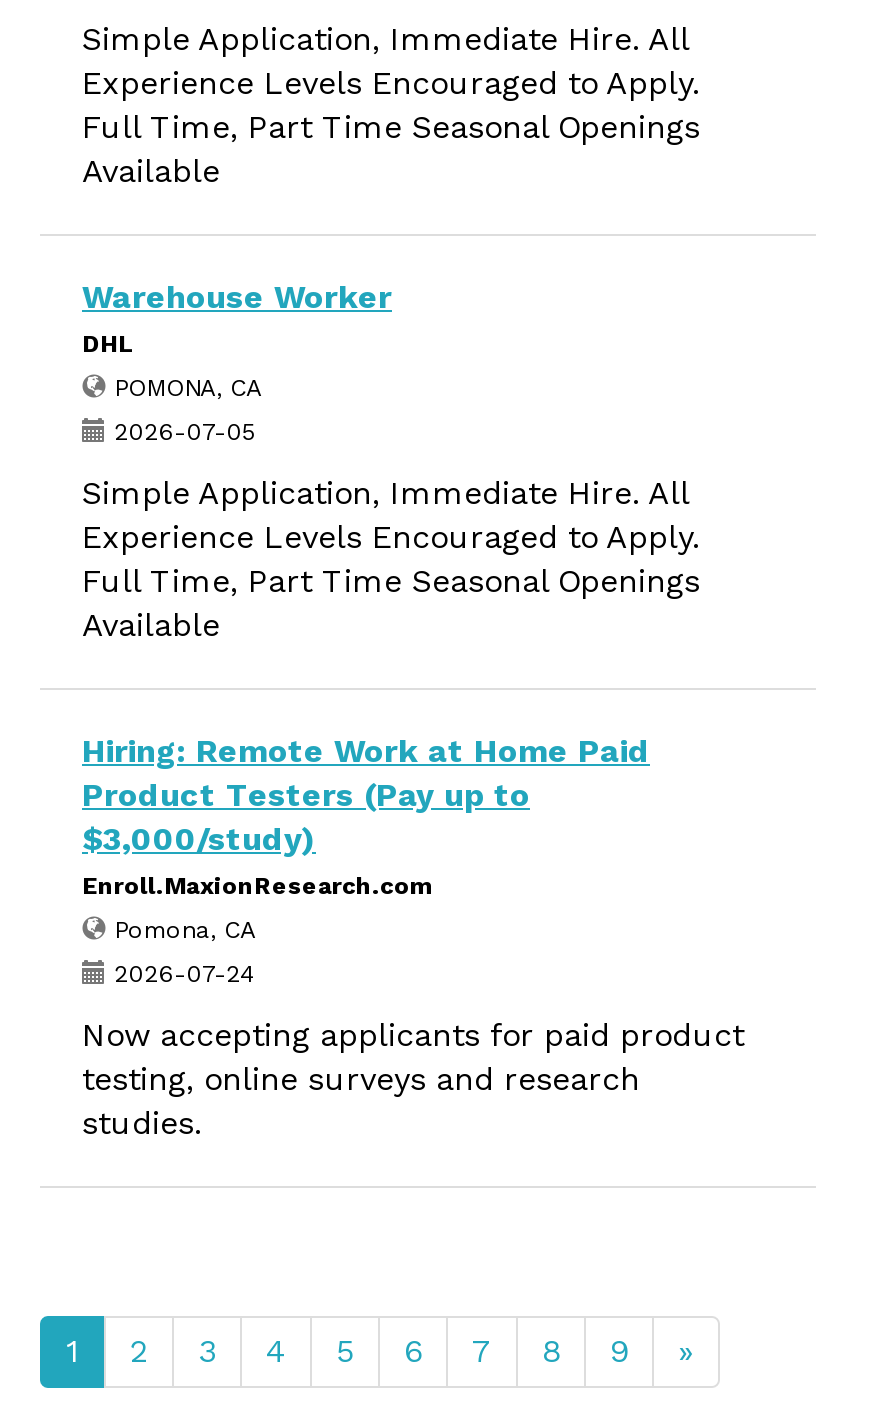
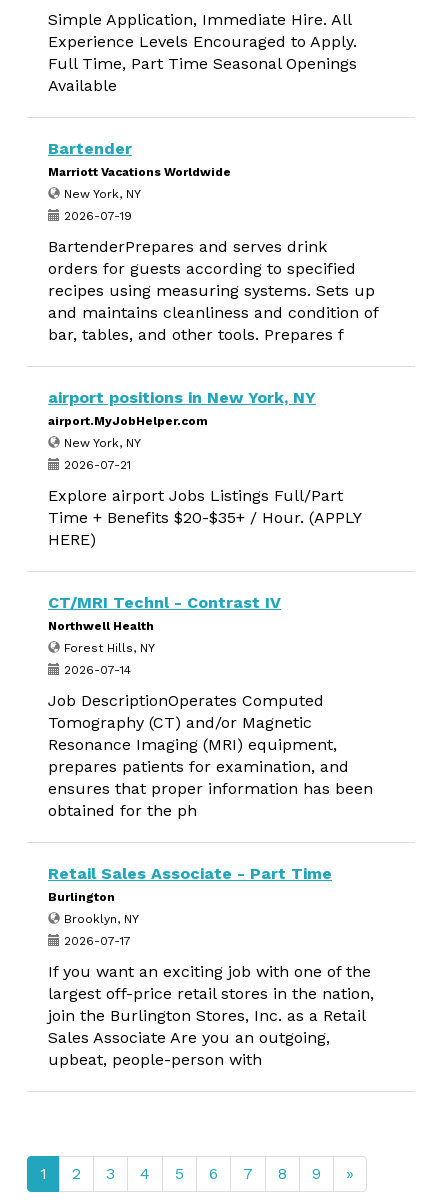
[82,278,744,1142] Warehouse Worker | DHL | POMONA, CA | 2026-07-05 | Simple Application, Immediate Hire. All | Experience Levels Encouraged to Apply. | Full Time, Part Time Seasonal Openings | Available | Hiring: Remote Work at Home Paid | Product Testers (Pay up to | $3,000/study) | Enroll.MaxionResearch.com | Pomona, CA | 2026-07-24 | Now accepting applicants for paid product | testing, online surveys and research | studies. -> [48,139,378,1069] Bartender | Marriott Vacations Worldwide | New York, NY | 2026-07-19 | BartenderPrepares and serves drink | orders for guests according to specified | recipes using measuring systems. Sets up | and maintains cleanliness and condition of | bar, tables, and other tools. Prepares f | airport positions in New York, NY | airport.MyJobHelper.com | New York, NY | 2026-07-21 | Explore airport Jobs Listings Full/Part | Time + Benefits $20-$35+ / Hour. (APPLY | HERE) | CT/MRI Technl - Contrast IV | Northwell Health | Forest Hills, NY | 2026-07-14 | Job DescriptionOperates Computed | Tomography (CT) and/or Magnetic | Resonance Imaging (MRI) equipment, | prepares patients for examination, and | ensures that proper information has been | obtained for the ph | Retail Sales Associate - Part Time | Burlington | Brooklyn, NY | 2026-07-17 | If you want an exciting job with one of the | largest off-price retail stores in the nation, | join the Burlington Stores, Inc. as a Retail | Sales Associate Are you an outgoing, | upbeat, people-person with

